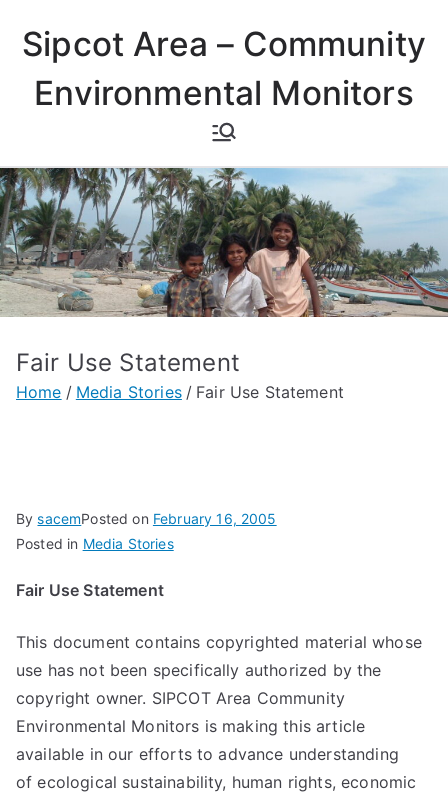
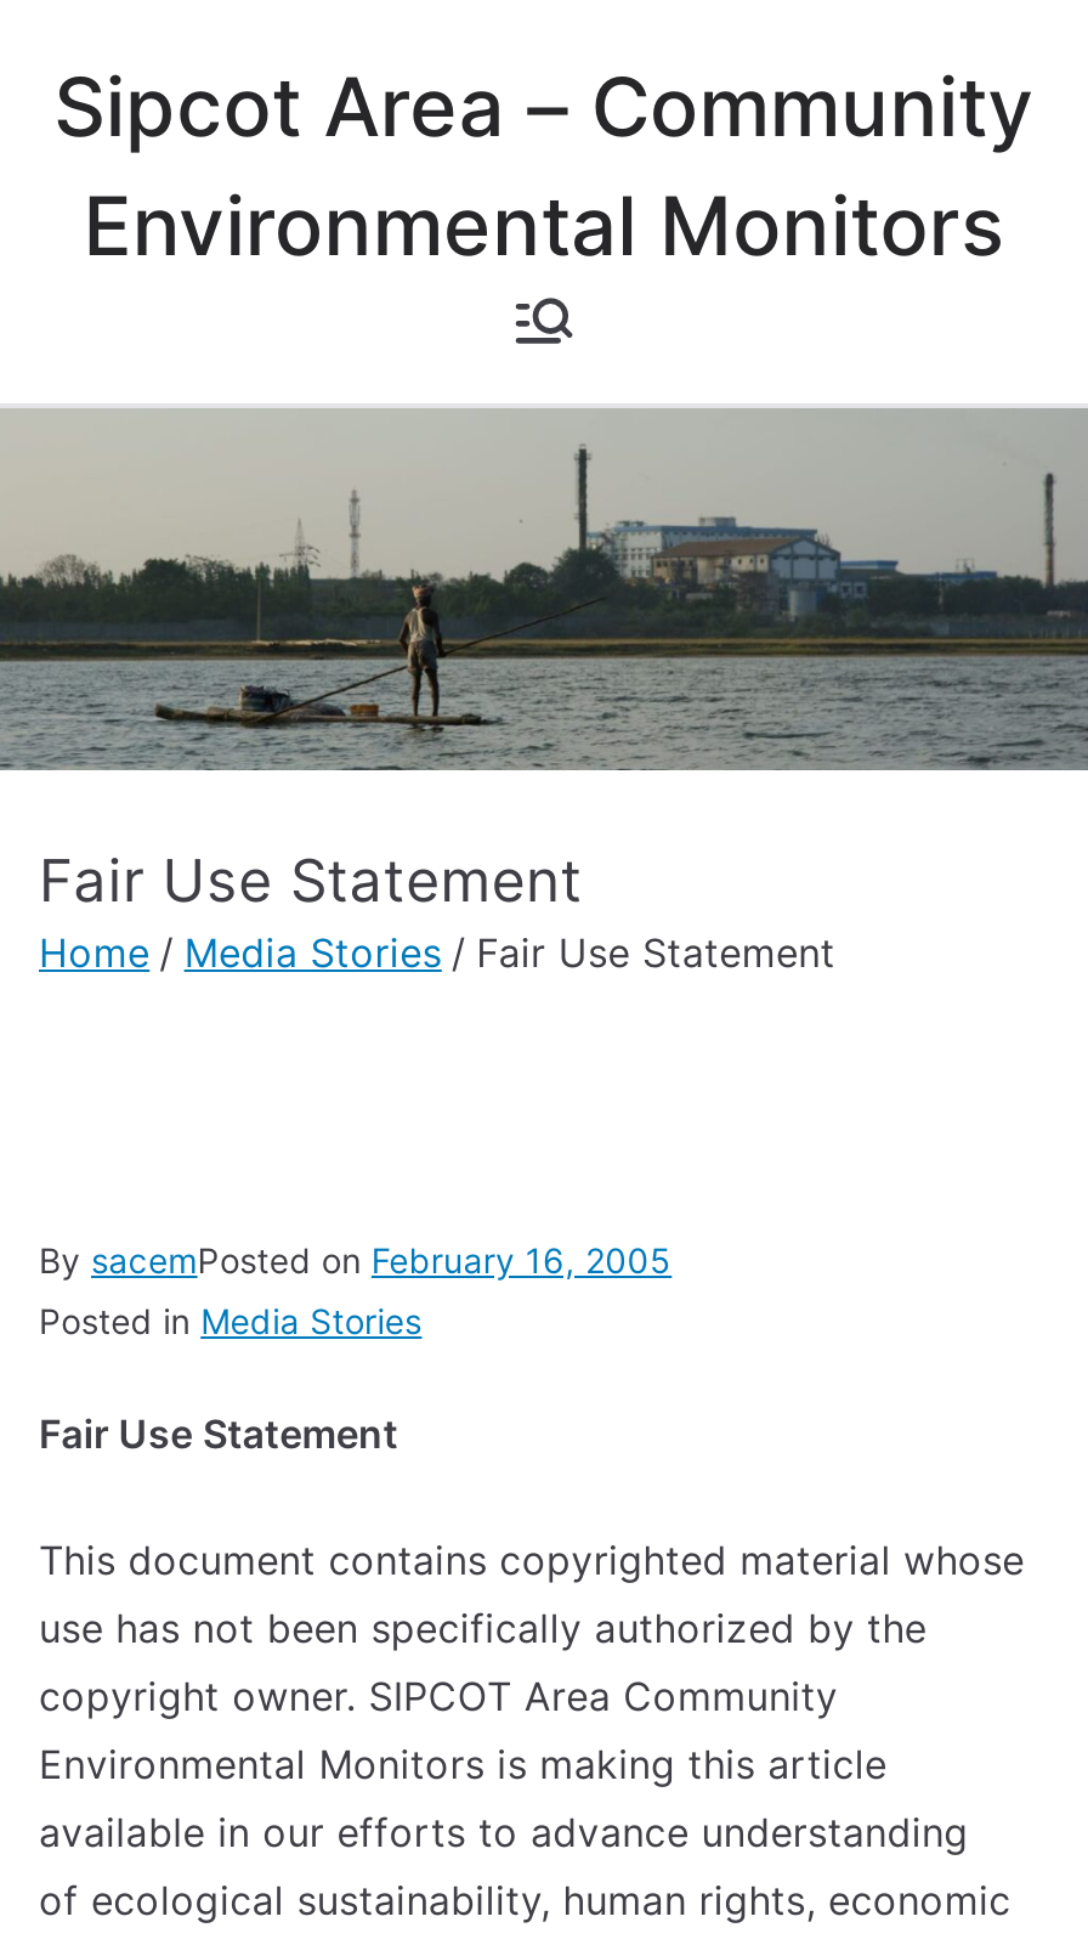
[3,167,445,318] [image] -> [7,408,1081,773] [image]

